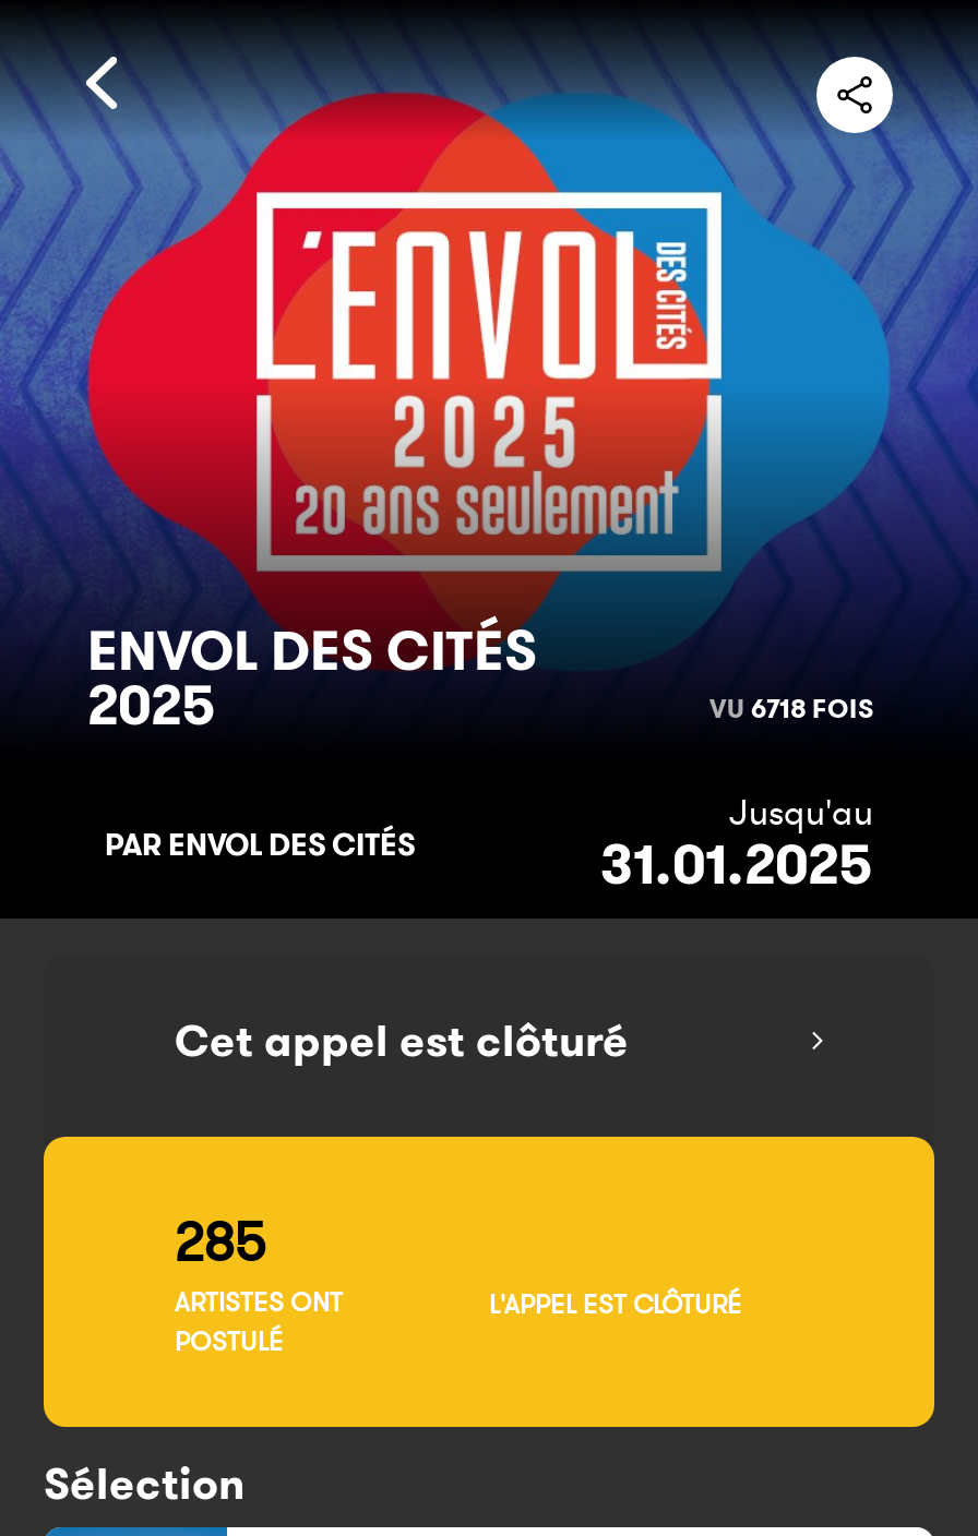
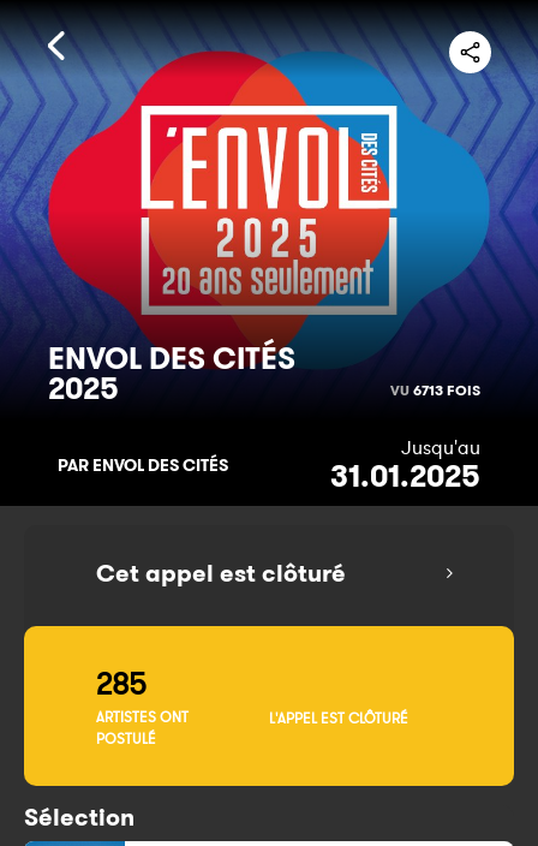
[709,692,873,724] VU 6718 FOIS -> [390,381,480,399] VU 6713 FOIS

